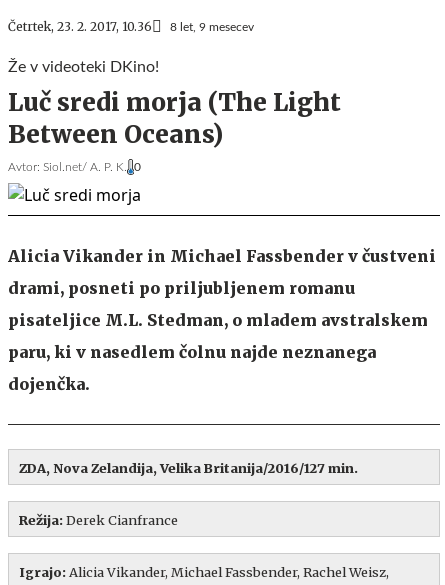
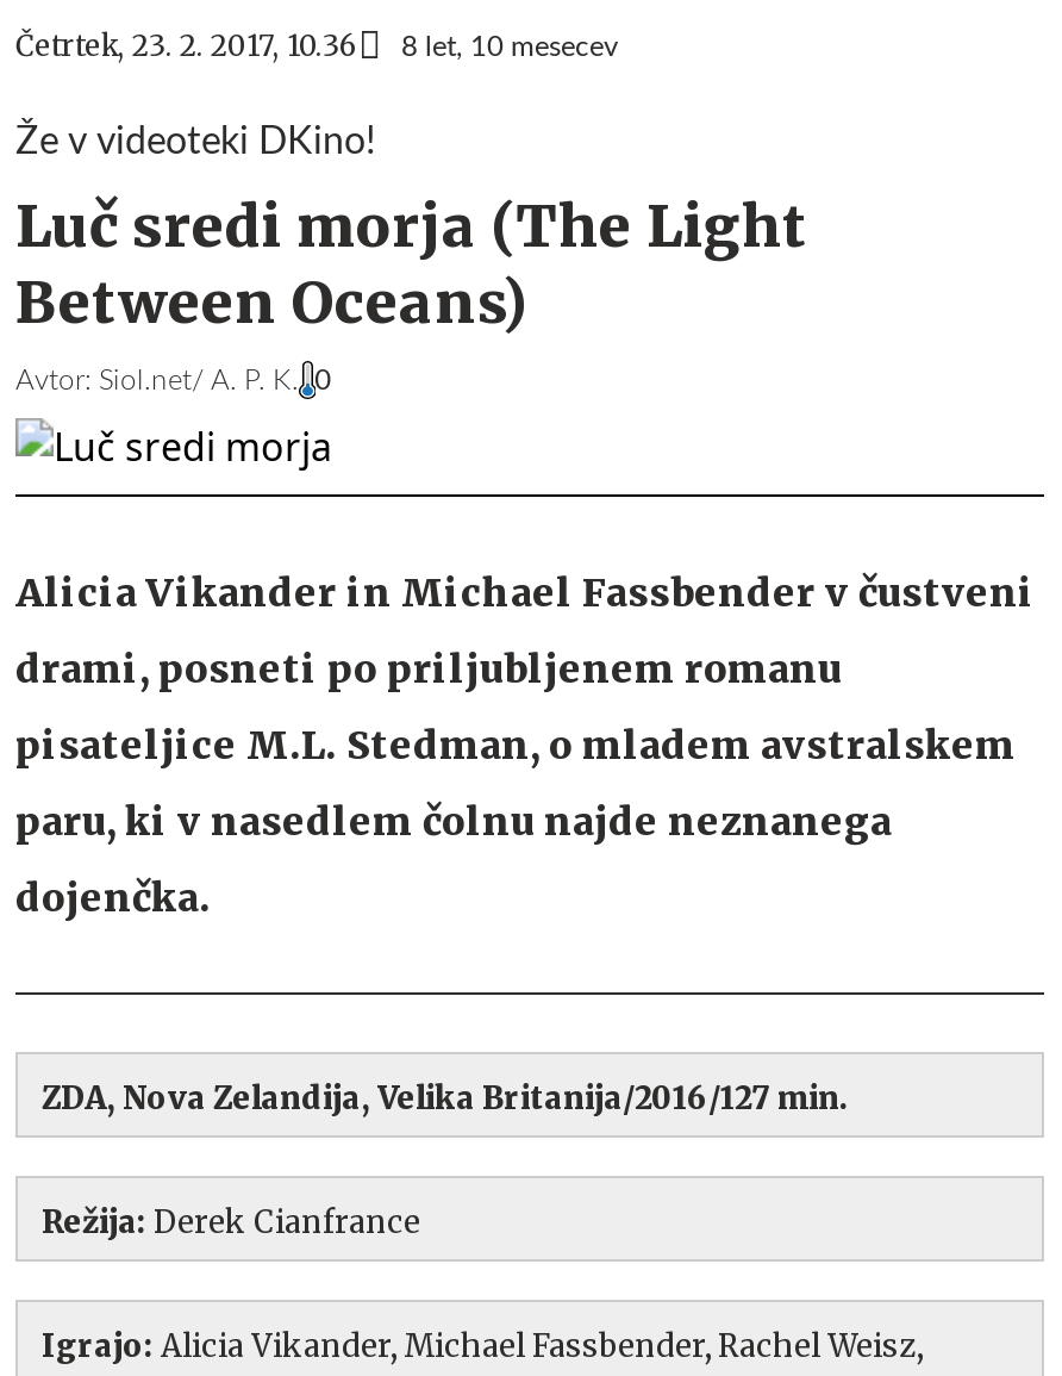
[8,19,254,34] Četrtek, 23. 2. 2017, 10.36 8 let, 9 mesecev -> [15,27,618,63] Četrtek, 23. 2. 2017, 10.36 8 let, 10 mesecev

